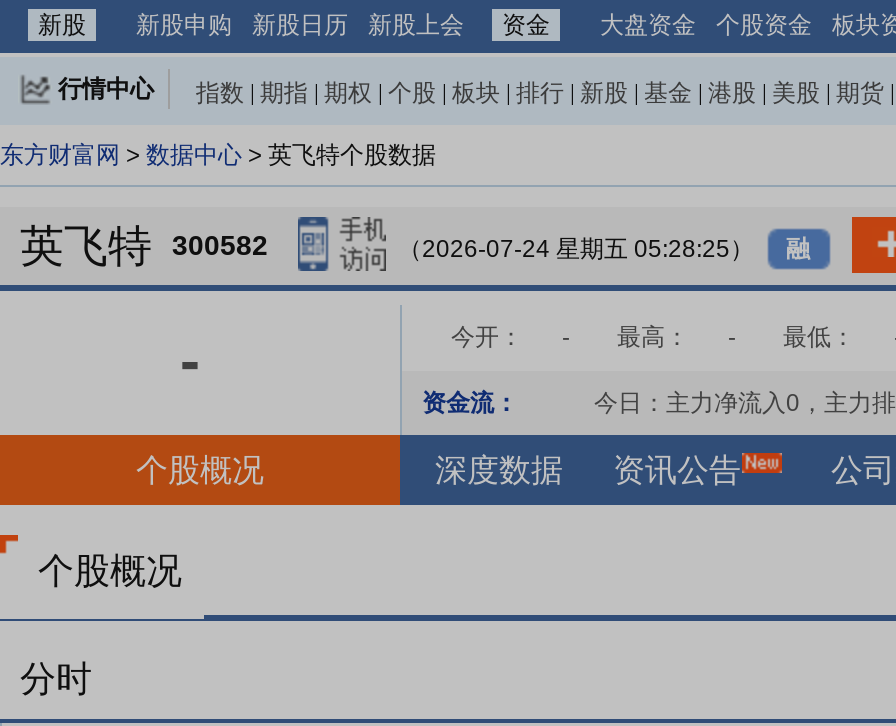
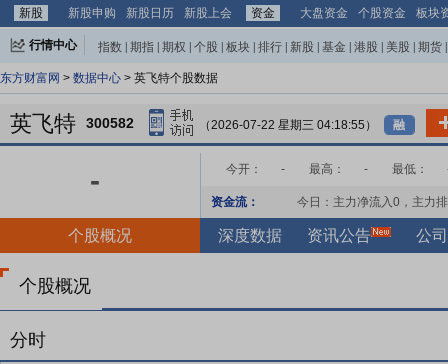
[398,235,810,263] （2026-07-24 星期五 05:28:25） 融 -> [199,118,405,132] （2026-07-22 星期三 04:18:55） 融

